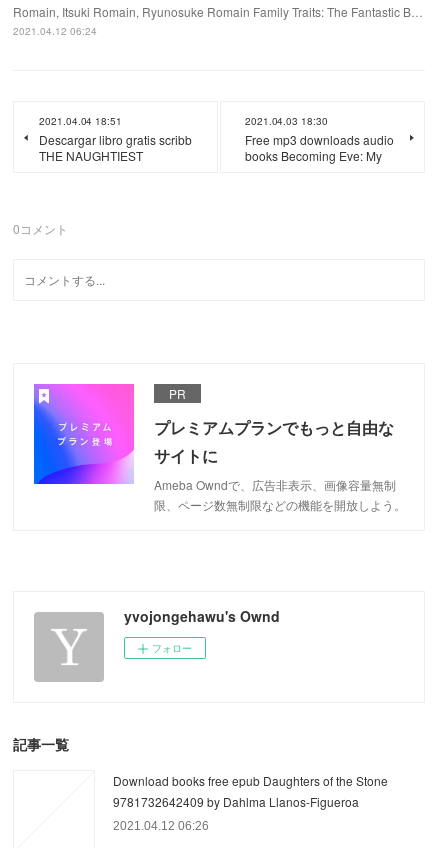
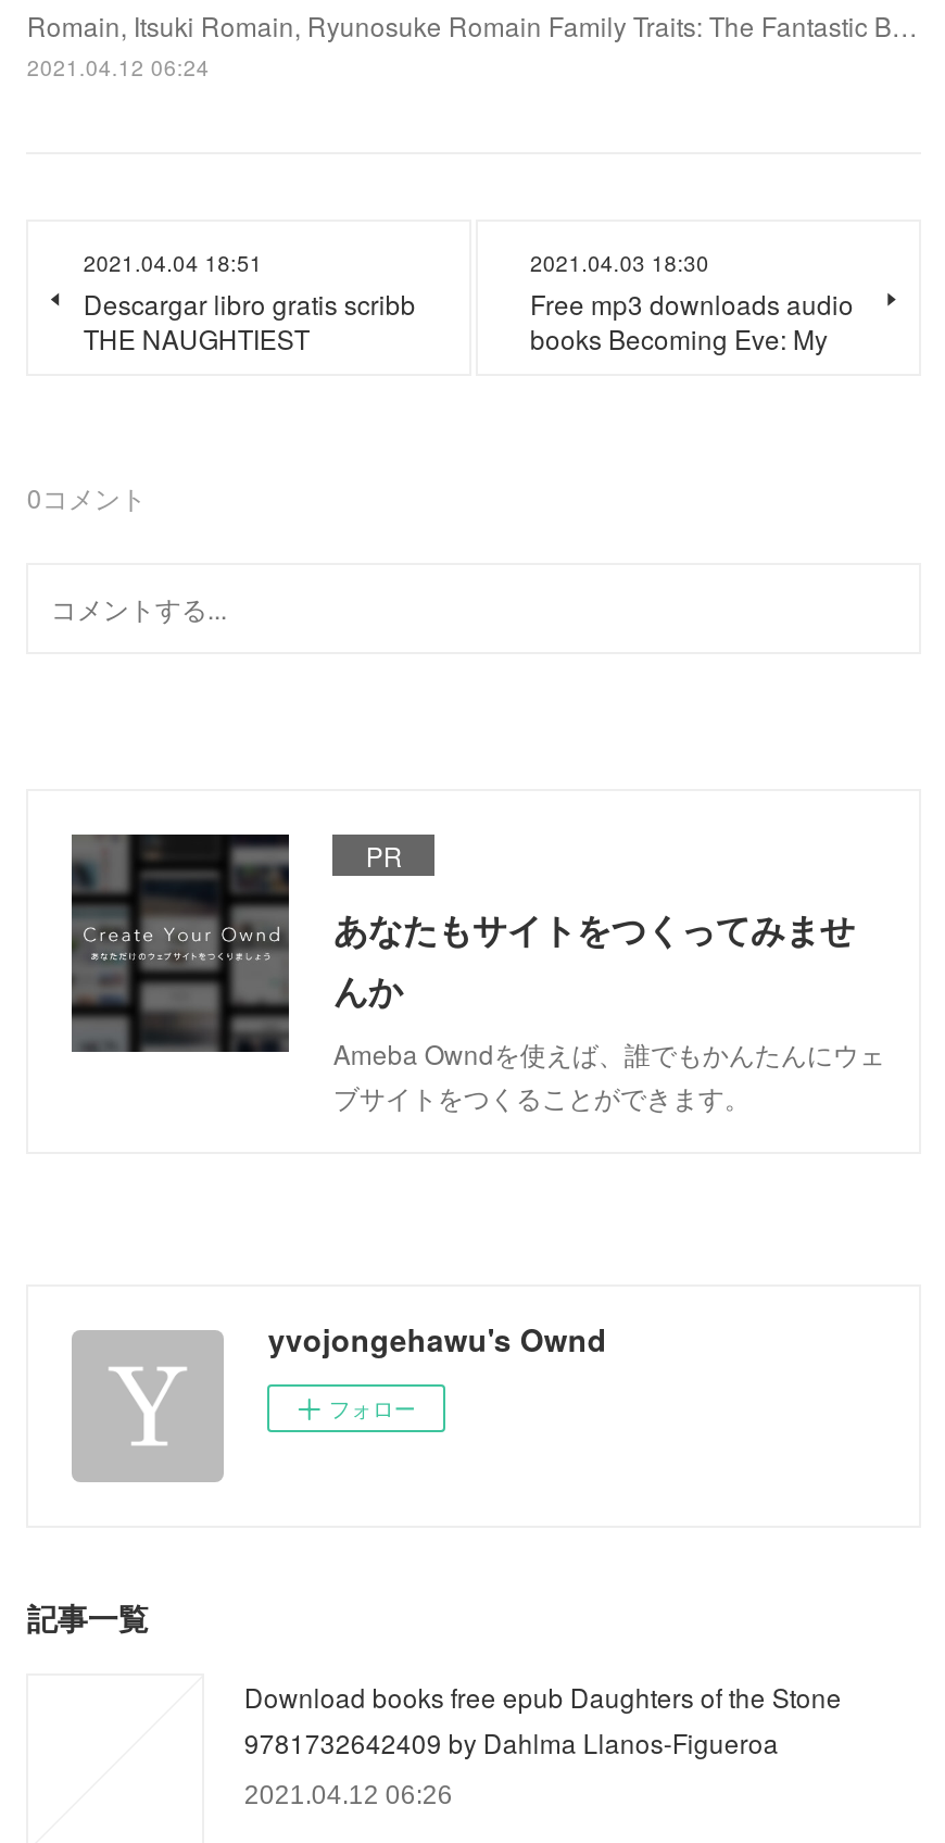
[33,383,406,513] [image] | プレミアムプランでもっと自由な | サイトに | Ameba Owndで、広告非表示、画像容量無制 | 限、ページ数無制限などの機能を開放しよう。 -> [70,832,885,1114] [image] | あなたもサイトをつくってみませ | んか | Ameba Owndを使えば、誰でもかんたんにウェ | ブサイトをつくることができます。

